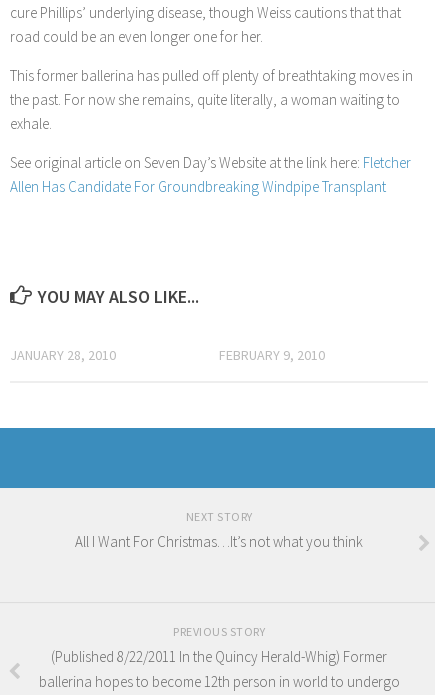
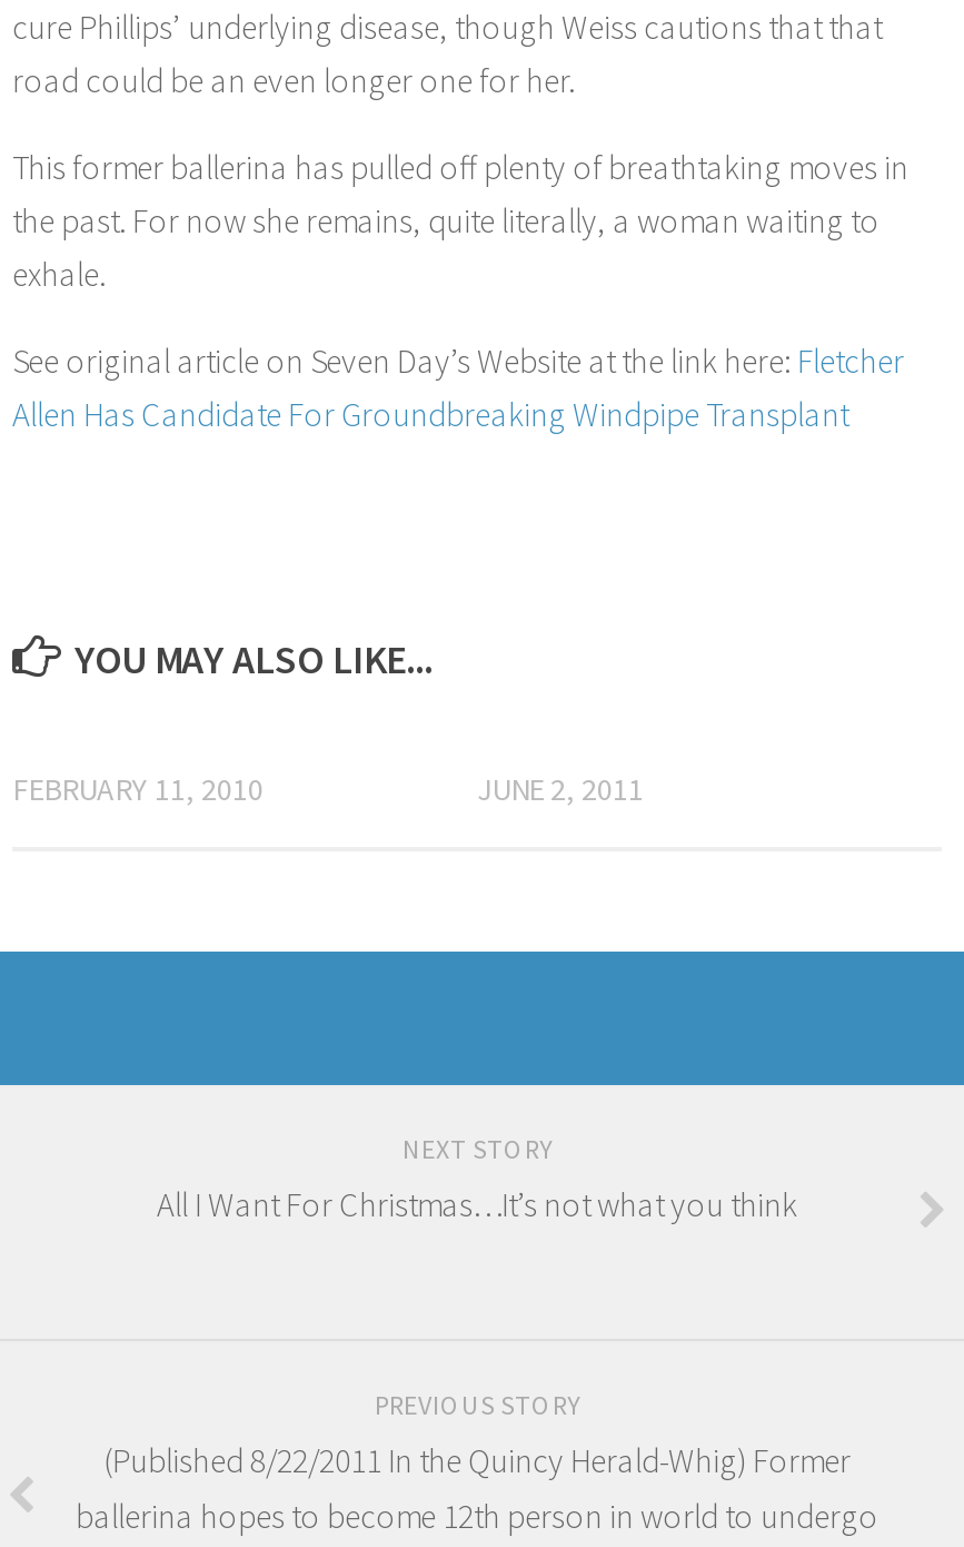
[10,346,325,364] JANUARY 28, 2010 | FEBRUARY 9, 2010 -> [12,769,644,809] FEBRUARY 11, 2010 | JUNE 2, 2011

